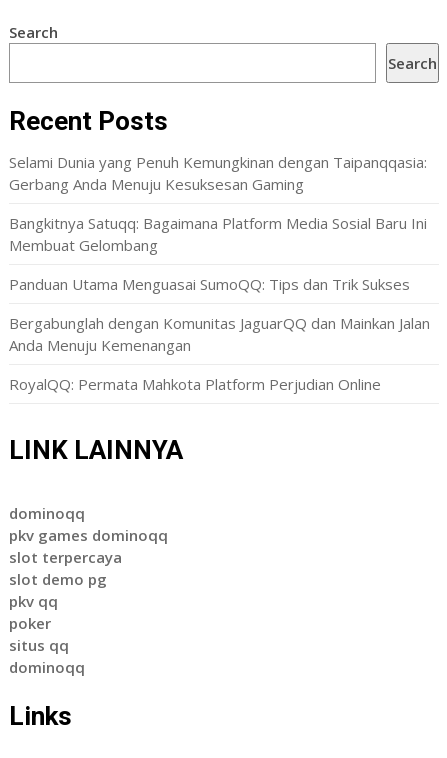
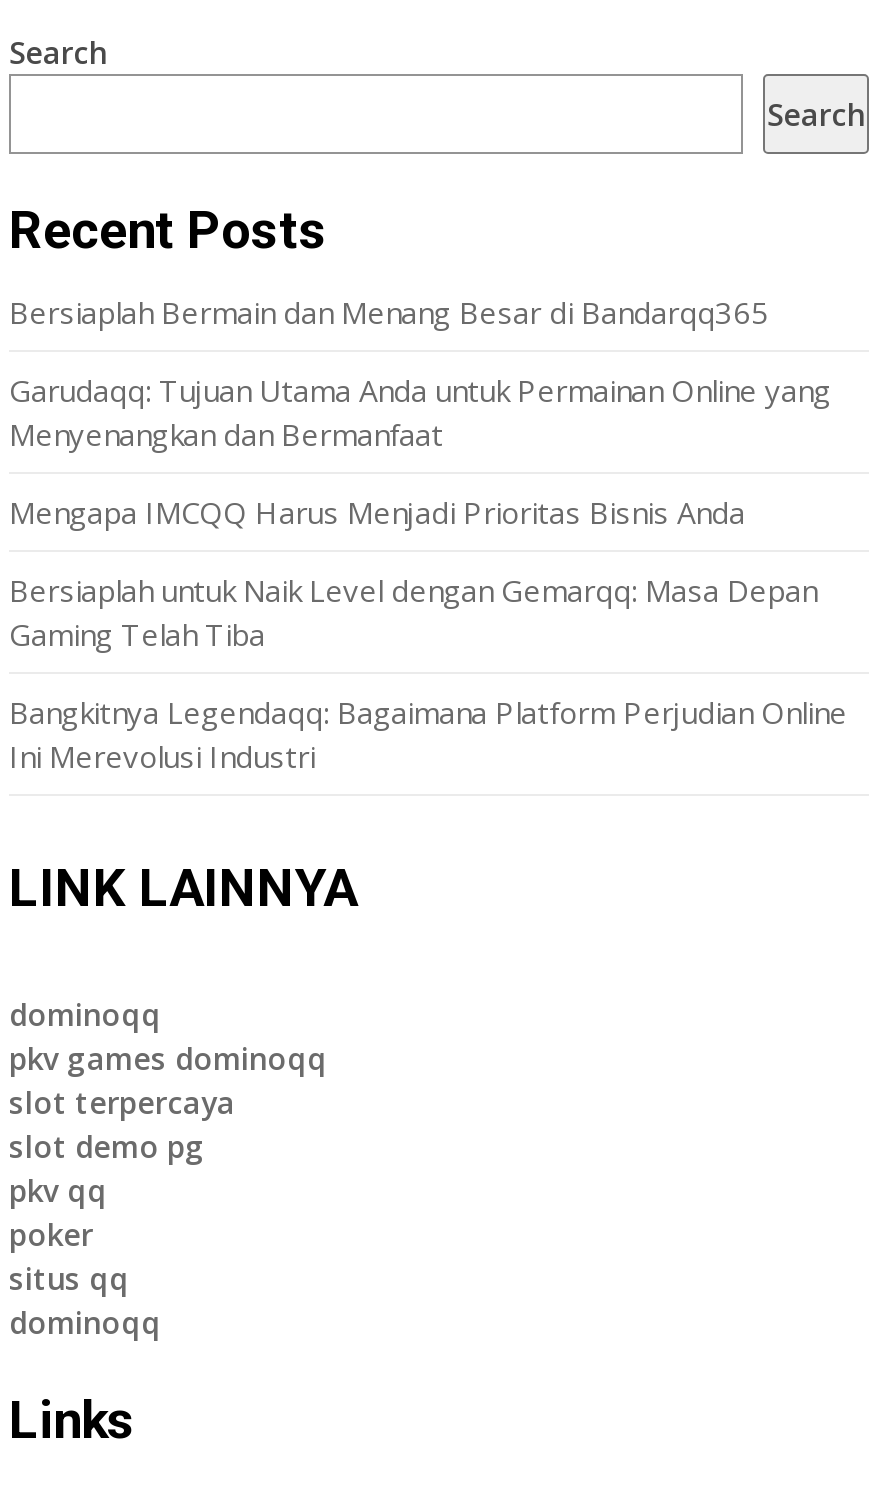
[9,152,427,194] Selami Dunia yang Penuh Kemungkinan dengan Taipanqqasia: | Gerbang Anda Menuju Kesuksesan Gaming -> [9,292,769,332] Bersiaplah Bermain dan Menang Besar di Bandarqq365
[9,213,427,255] Bangkitnya Satuqq: Bagaimana Platform Media Sosial Baru Ini | Membuat Gelombang -> [9,370,831,454] Garudaqq: Tujuan Utama Anda untuk Permainan Online yang | Menyenangkan dan Bermanfaat
[9,274,410,294] Panduan Utama Menguasai SumoQQ: Tips dan Trik Sukses -> [9,492,745,532] Mengapa IMCQQ Harus Menjadi Prioritas Bisnis Anda
[9,313,430,355] Bergabunglah dengan Komunitas JaguarQQ dan Mainkan Jalan | Anda Menuju Kemenangan -> [9,570,817,654] Bersiaplah untuk Naik Level dengan Gemarqq: Masa Depan | Gaming Telah Tiba
[9,374,381,394] RoyalQQ: Permata Mahkota Platform Perjudian Online -> [9,692,847,776] Bangkitnya Legendaqq: Bagaimana Platform Perjudian Online | Ini Merevolusi Industri

